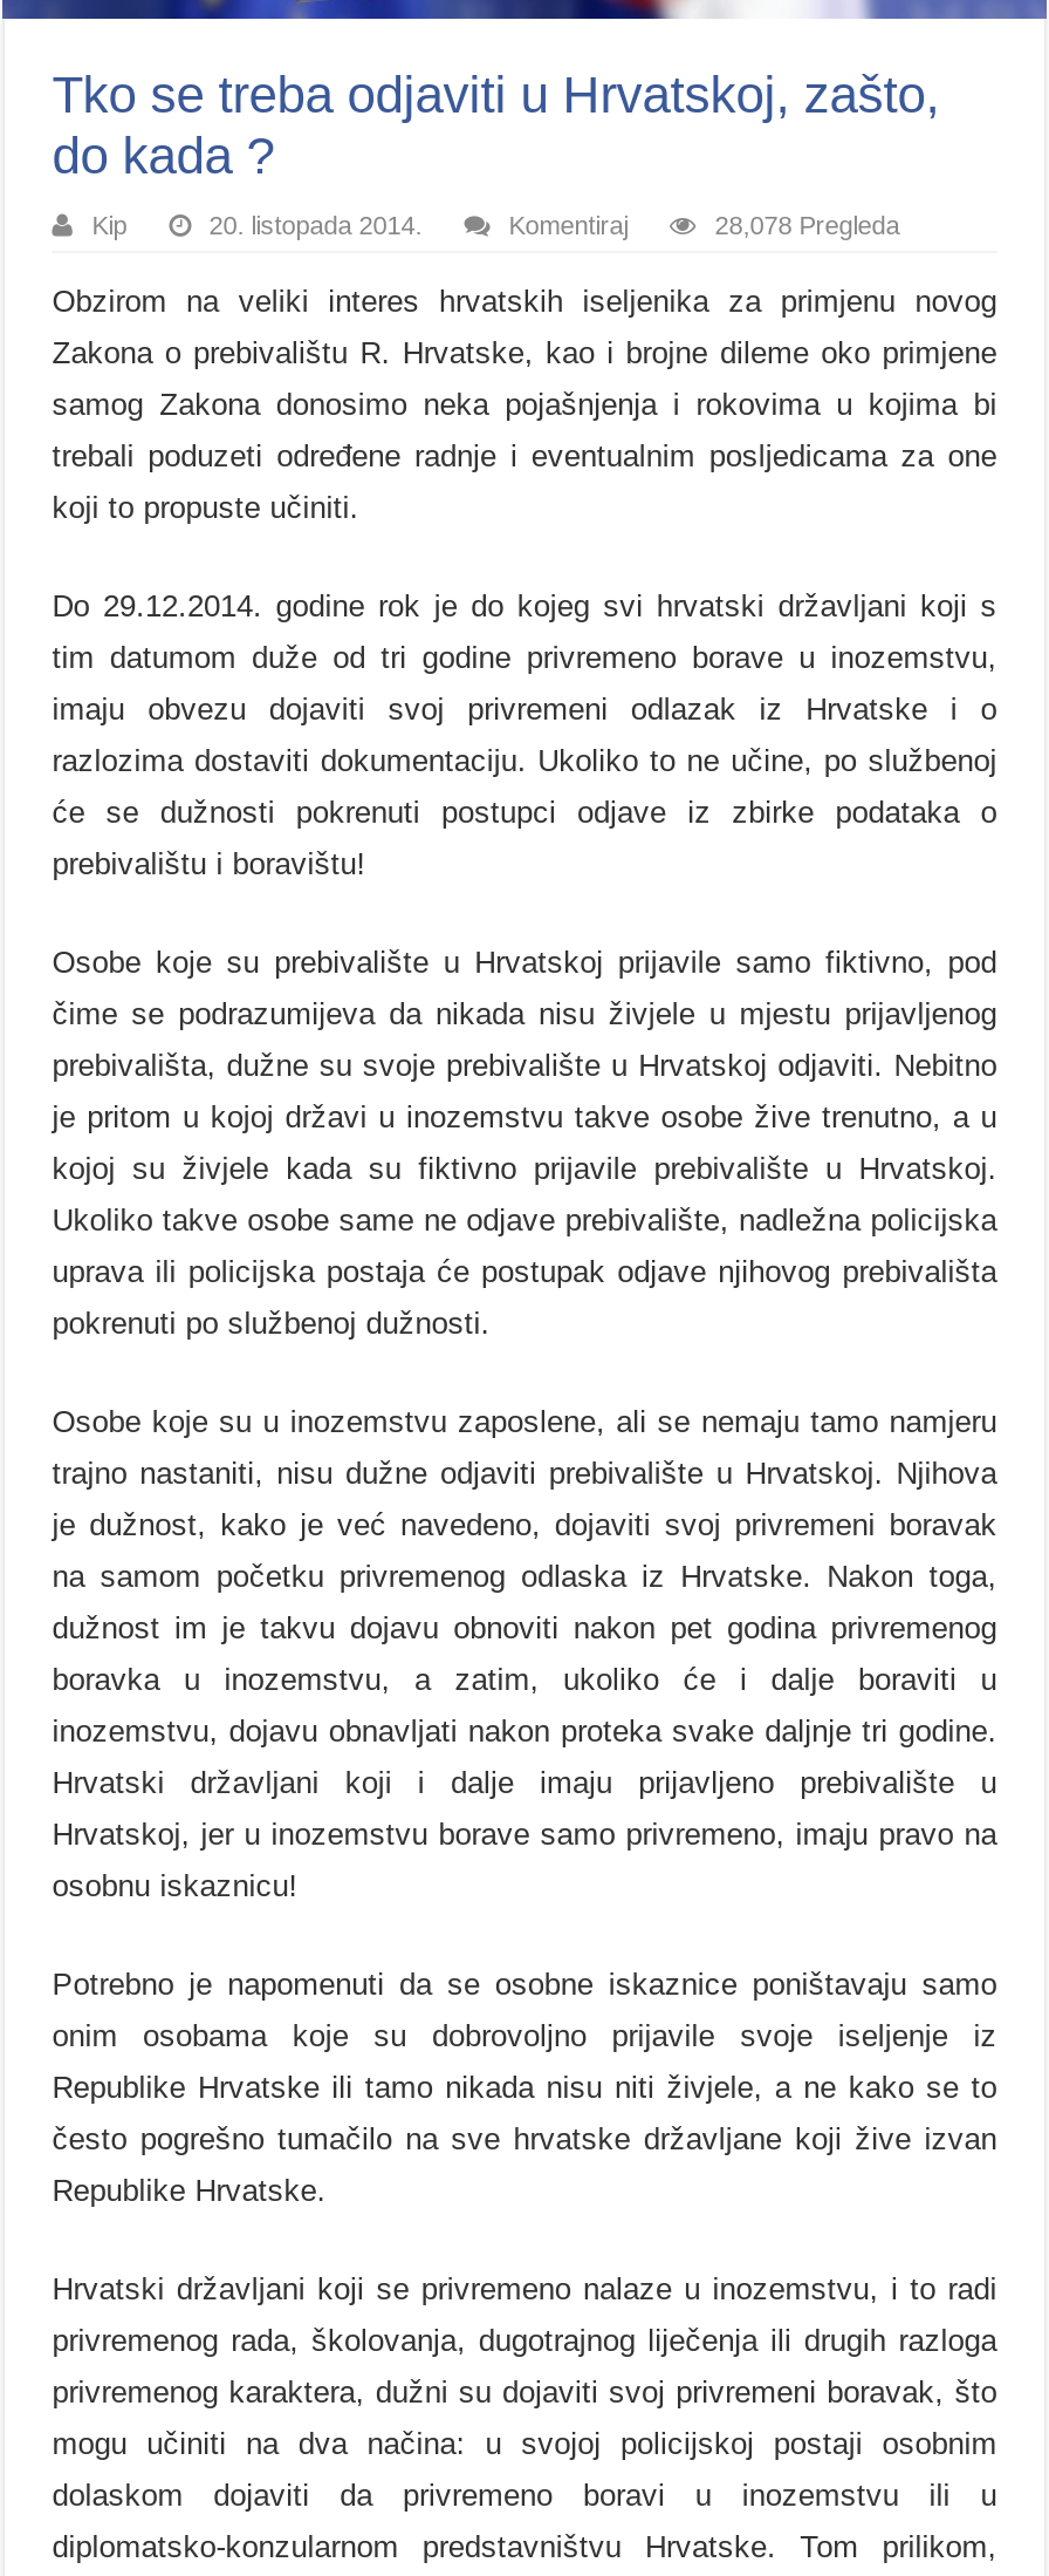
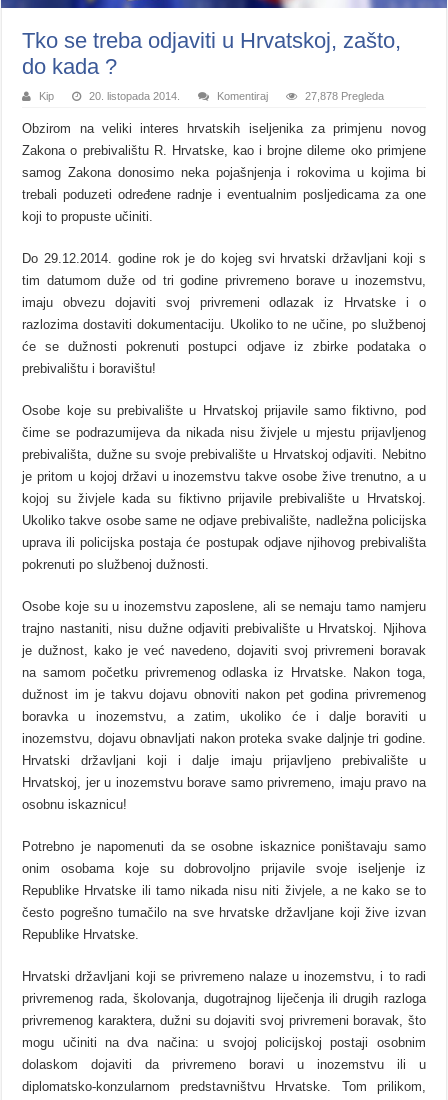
[715,211,900,240] 28,078 Pregleda -> [305,90,384,102] 27,878 Pregleda

